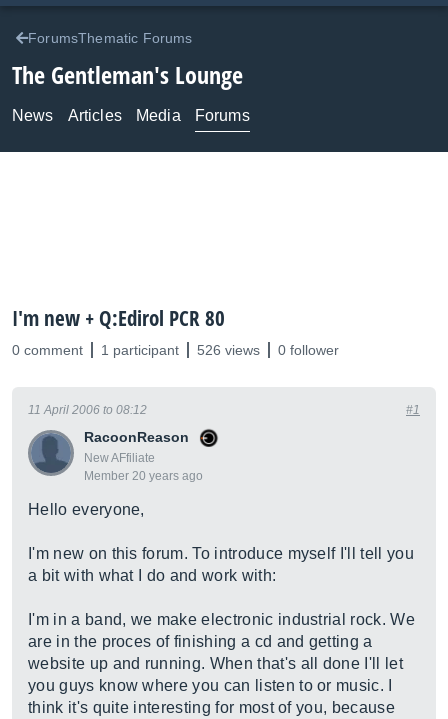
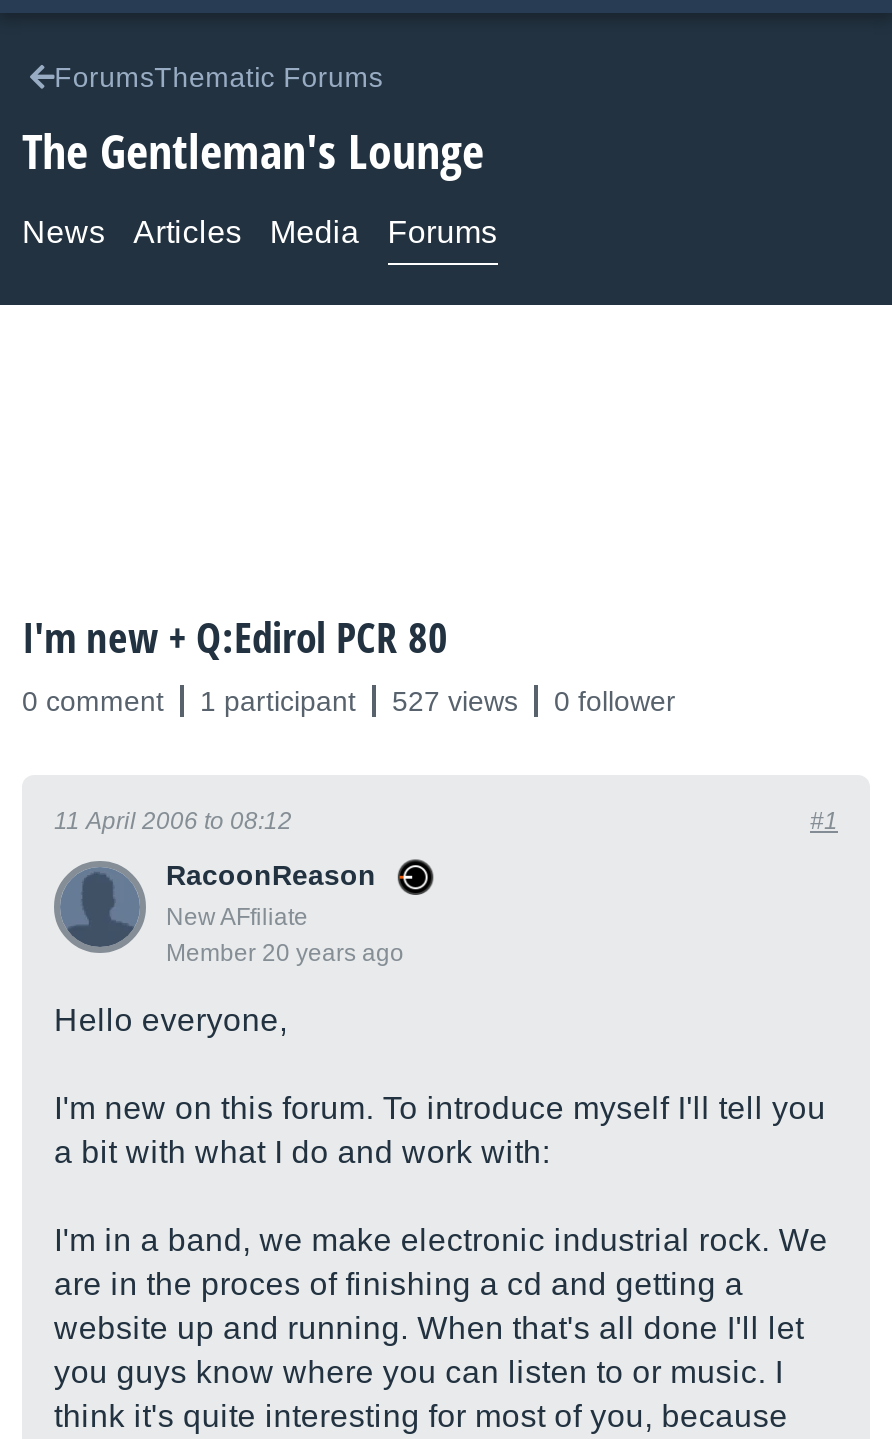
[12,342,339,358] 0 comment 1 participant 526 views 0 follower -> [22,685,676,717] 0 comment 1 participant 527 views 0 follower

